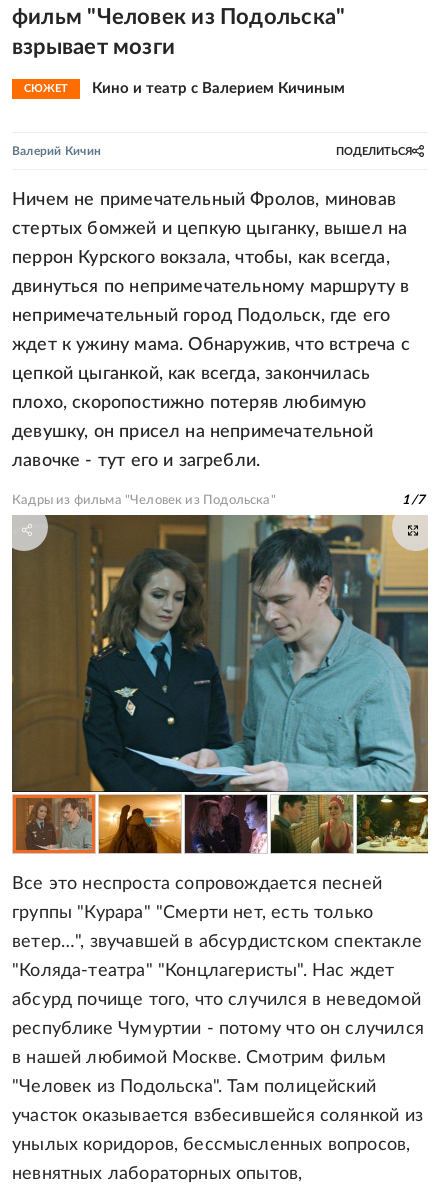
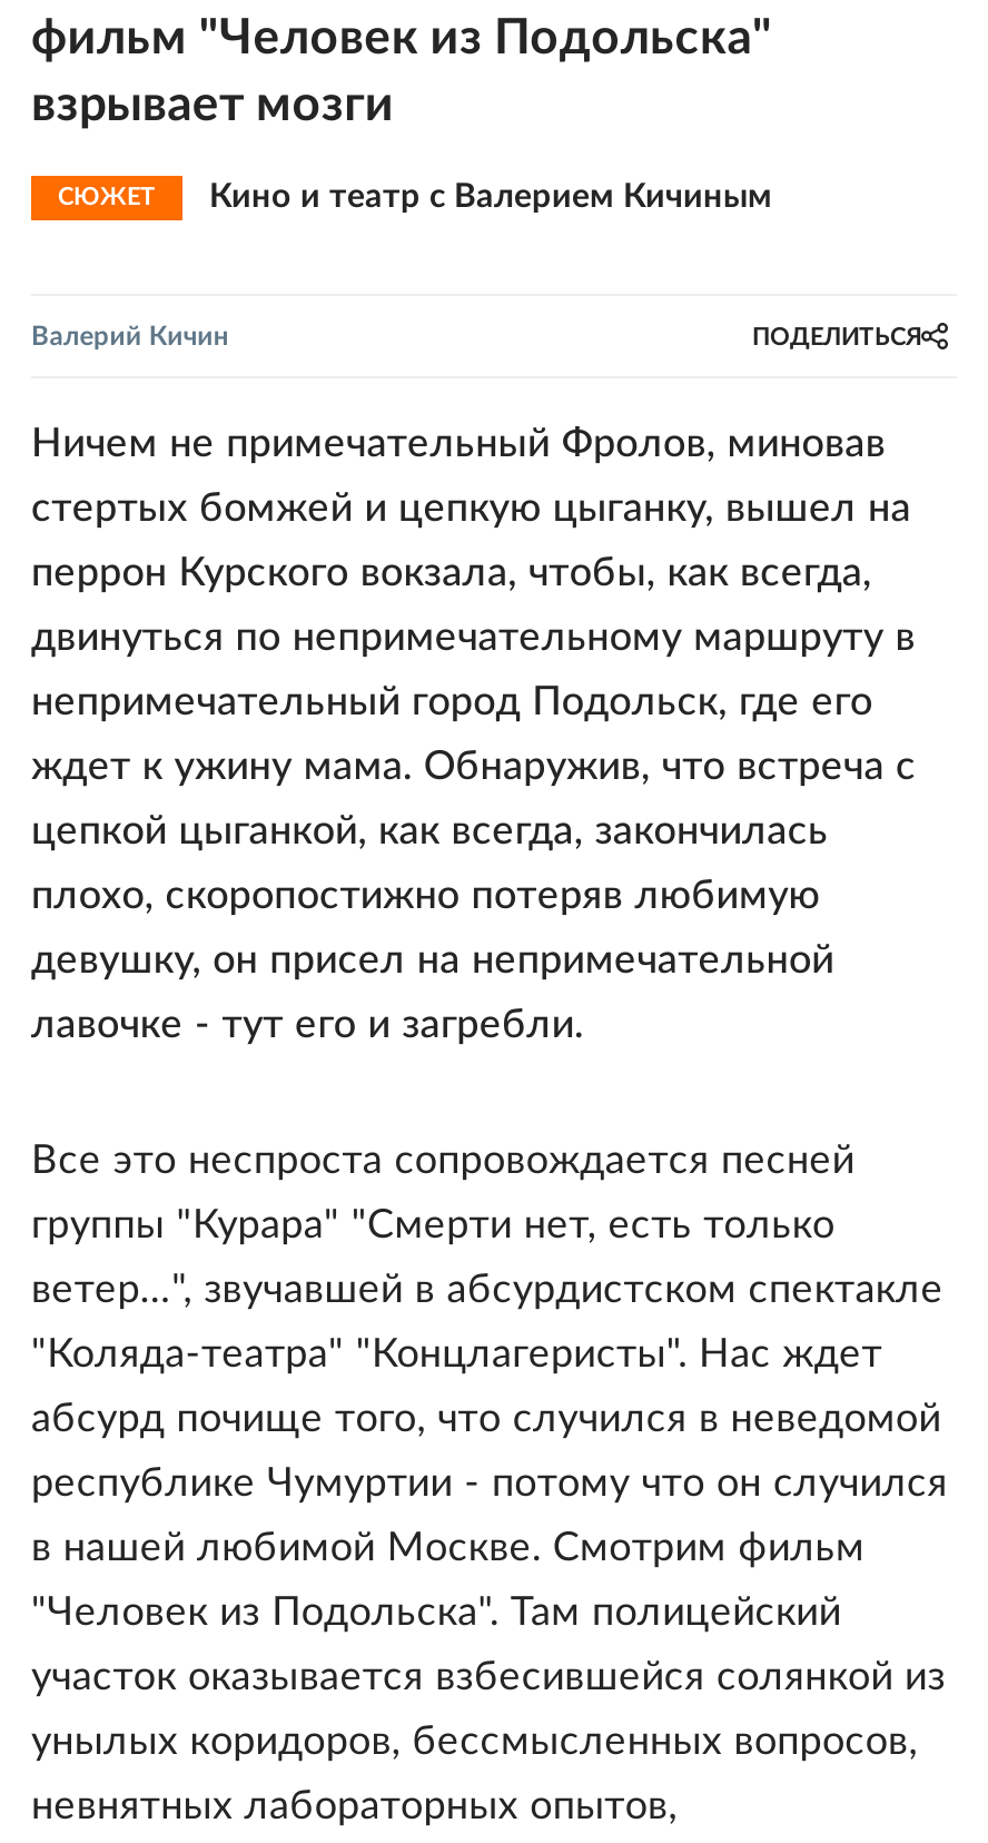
[12,494,425,507] Кадры из фильма "Человек из Подольска" | 1/7 -> none
[11,514,429,854] [image] -> none

